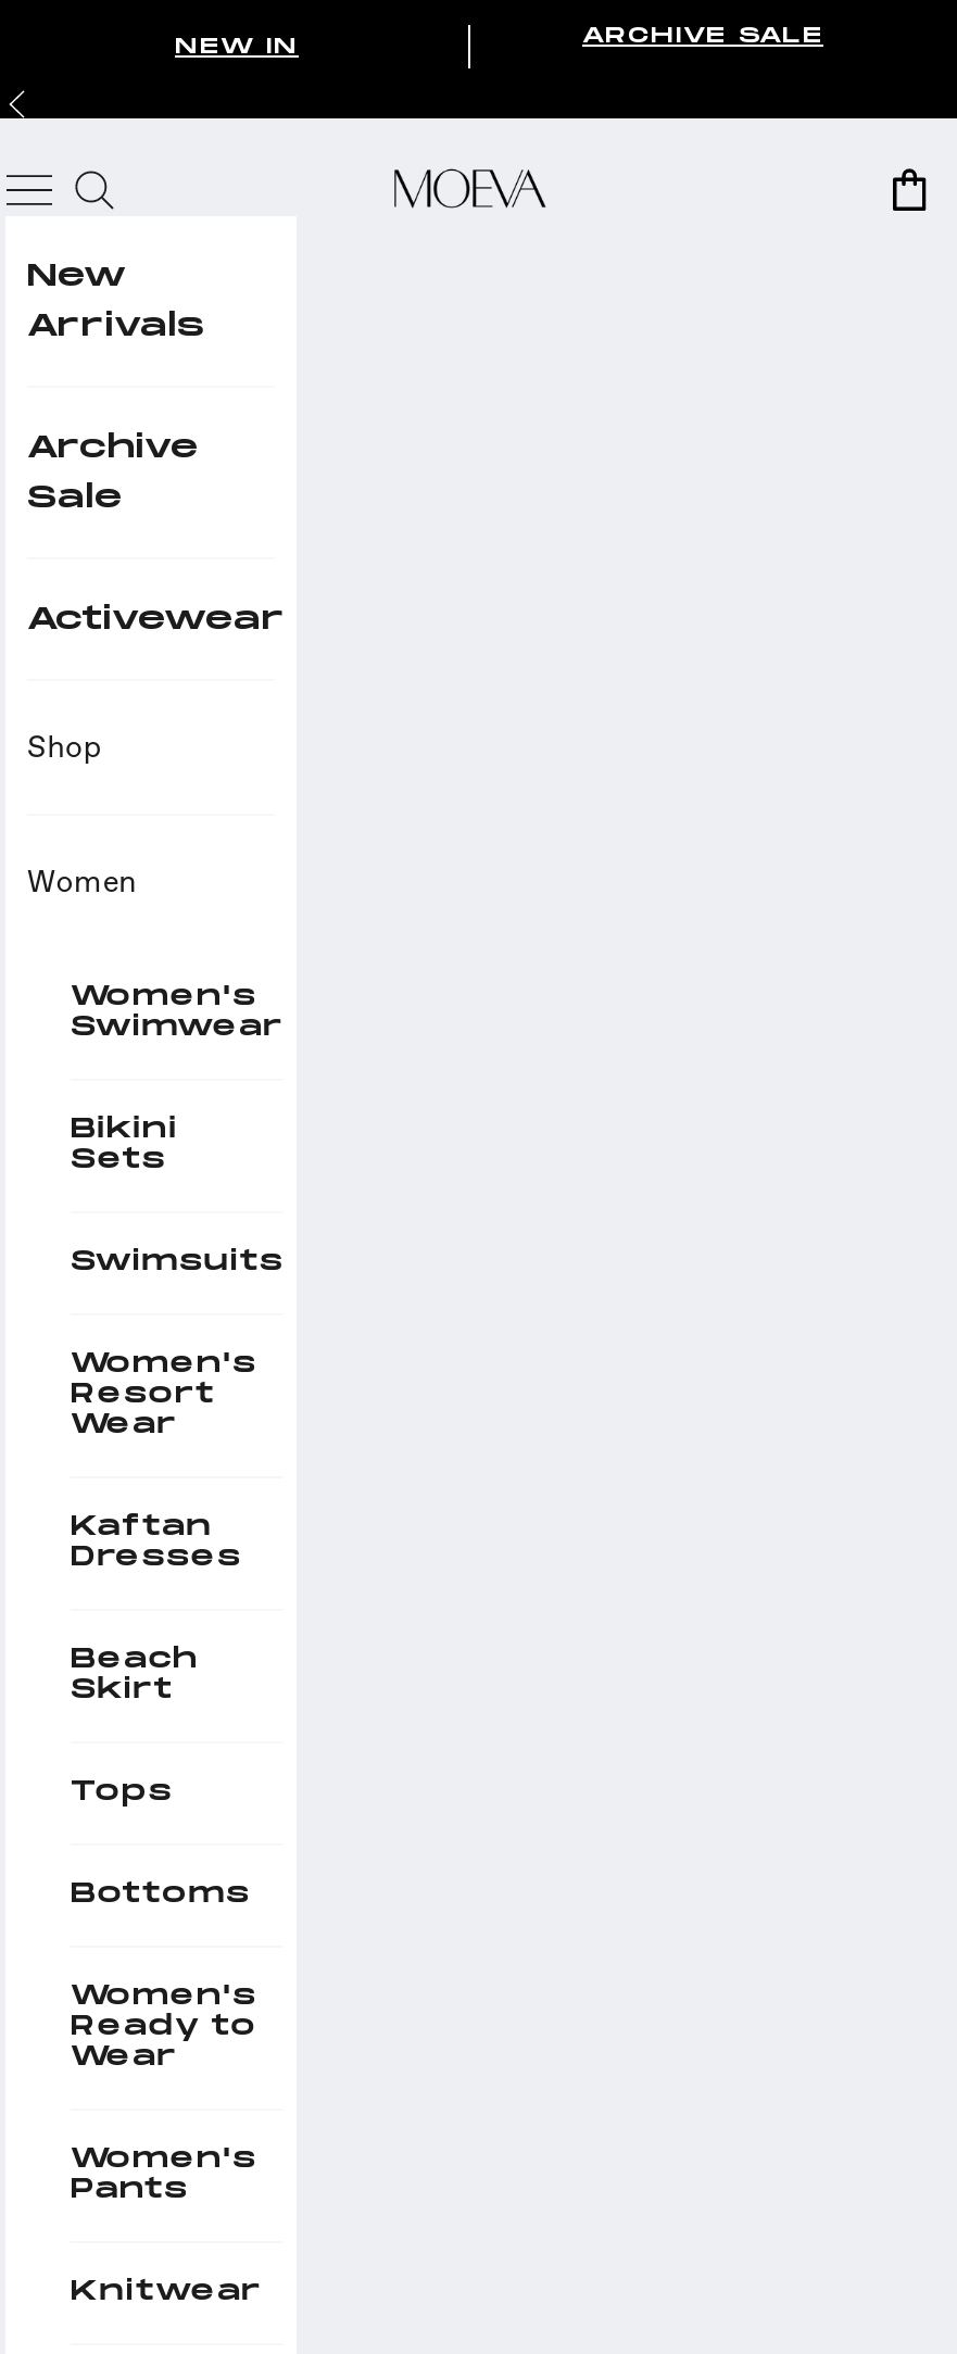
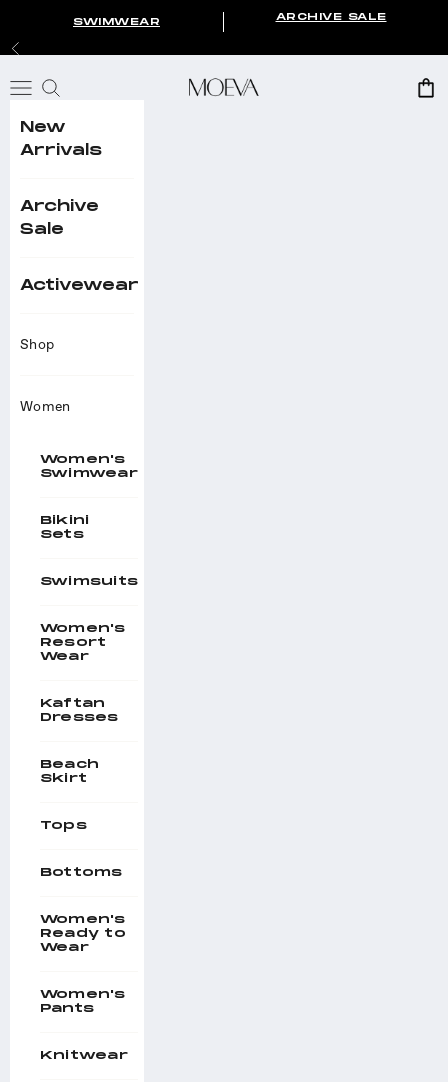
[175,33,299,59] NEW IN -> [73,15,160,27] SWIMWEAR

